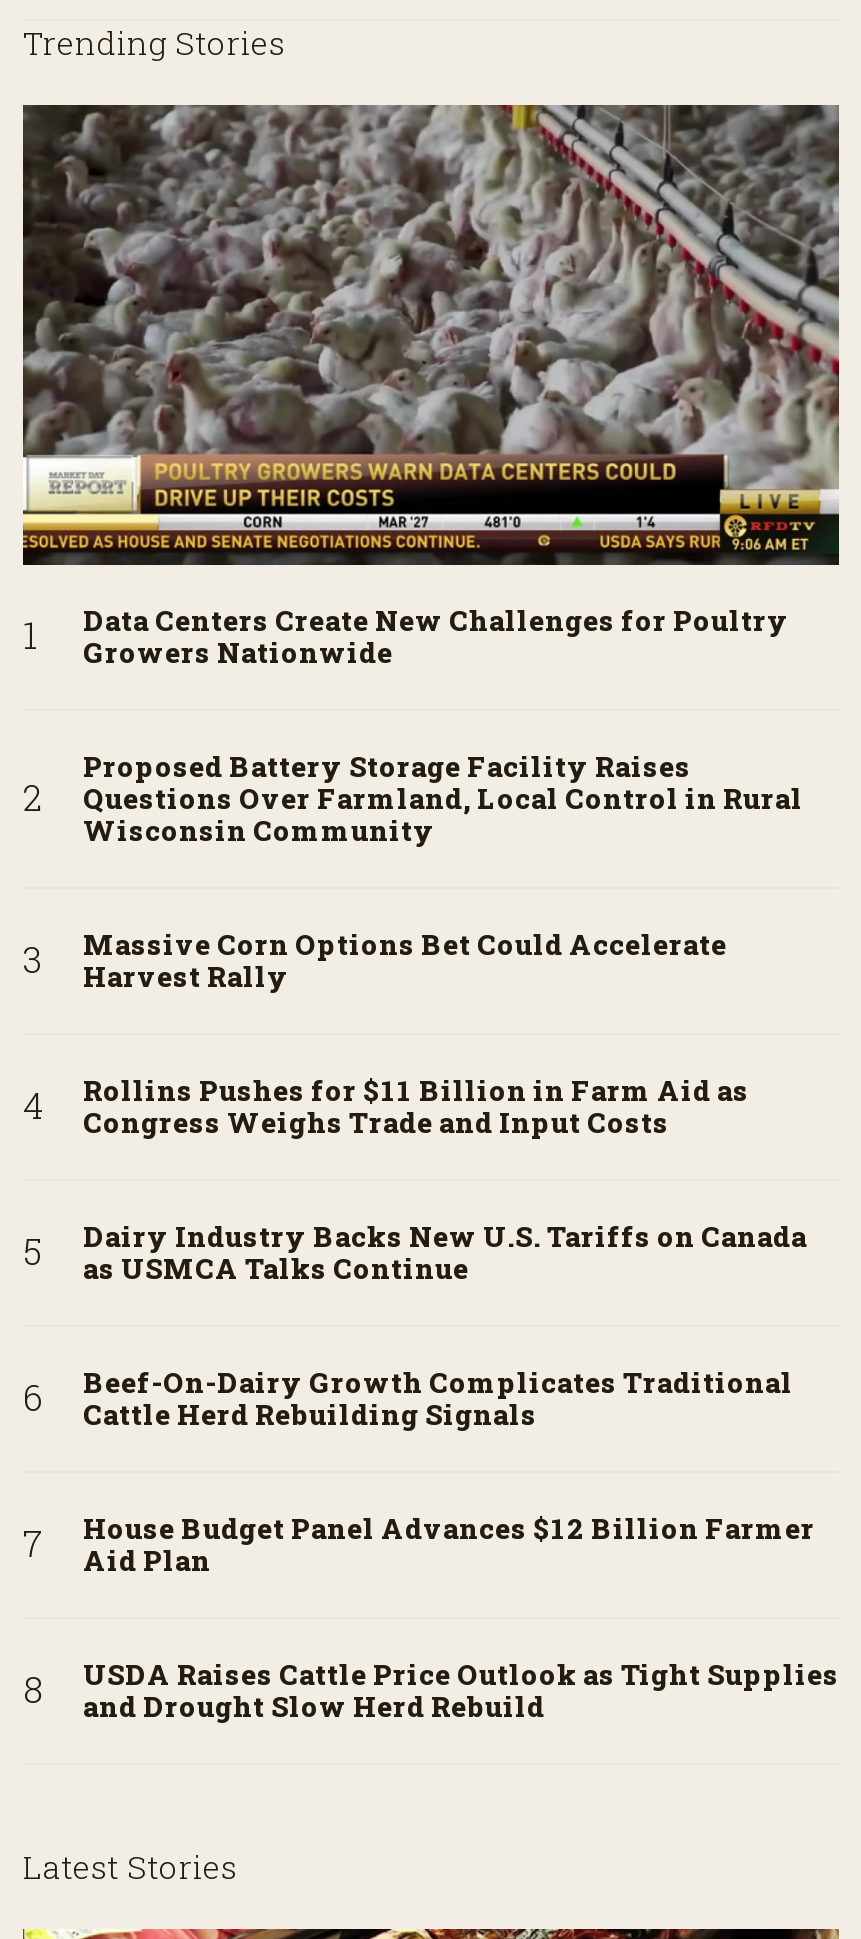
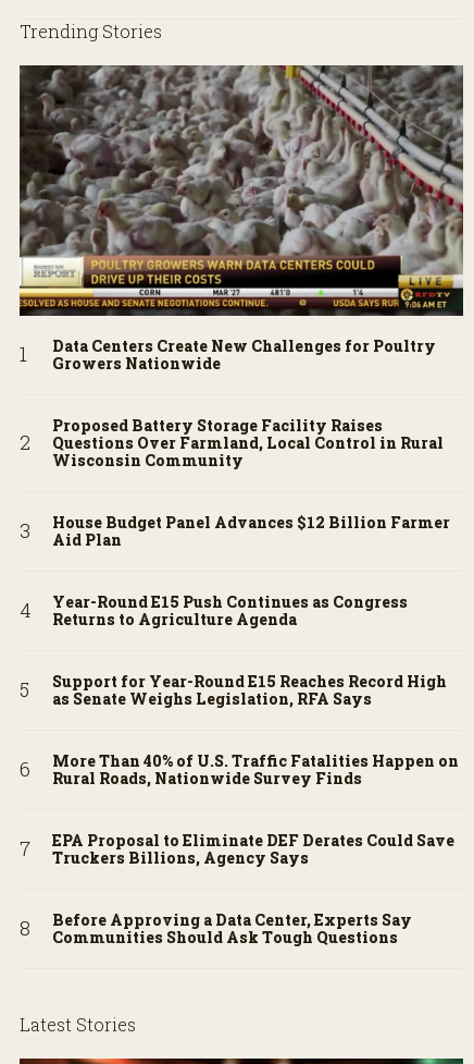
[83,925,807,1433] Massive Corn Options Bet Could Accelerate | Harvest Rally | Rollins Pushes for $11 Billion in Farm Aid as | Congress Weighs Trade and Input Costs | Dairy Industry Backs New U.S. Tariffs on Canada | as USMCA Talks Continue | Beef-On-Dairy Growth Complicates Traditional | Cattle Herd Rebuilding Signals -> none
moved [83,1509,815,1579] -> [52,512,450,550]: House Budget Panel Advances $12 Billion Farmer | Aid Plan
[83,1655,839,1725] USDA Raises Cattle Price Outlook as Tight Supplies | and Drought Slow Herd Rebuild -> [52,591,459,947] Year-Round E15 Push Continues as Congress | Returns to Agriculture Agenda | Support for Year-Round E15 Reaches Record High | as Senate Weighs Legislation, RFA Says | More Than 40% of U.S. Traffic Fatalities Happen on | Rural Roads, Nationwide Survey Finds | EPA Proposal to Eliminate DEF Derates Could Save | Truckers Billions, Agency Says | Before Approving a Data Center, Experts Say | Communities Should Ask Tough Questions

